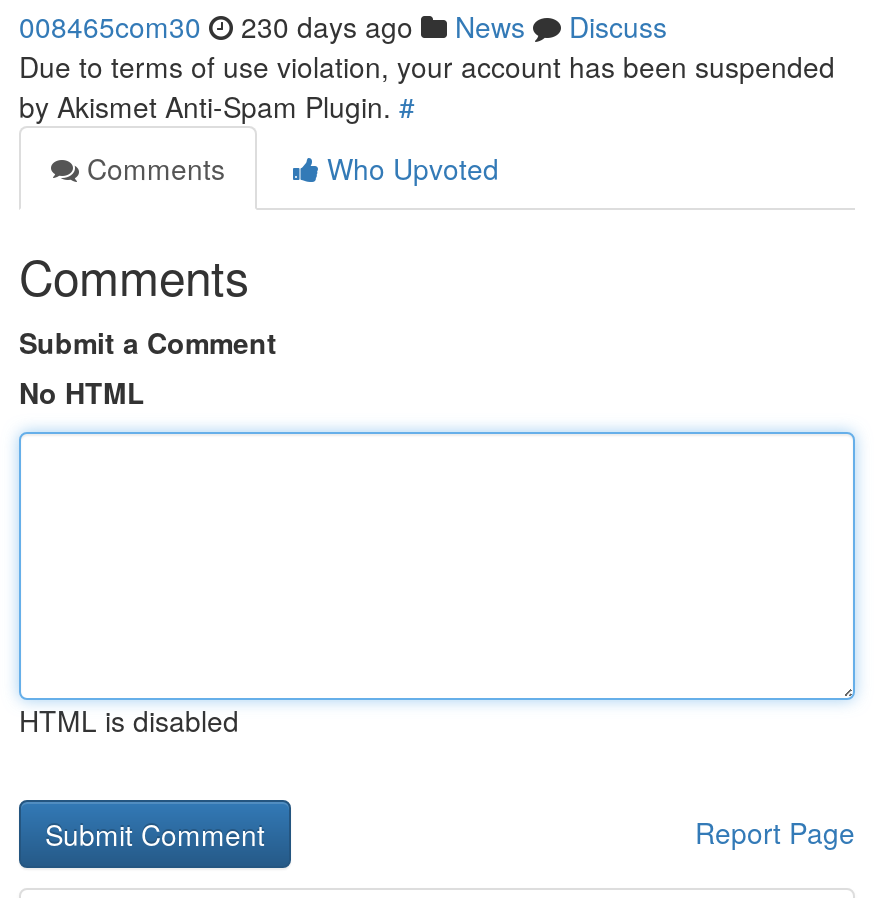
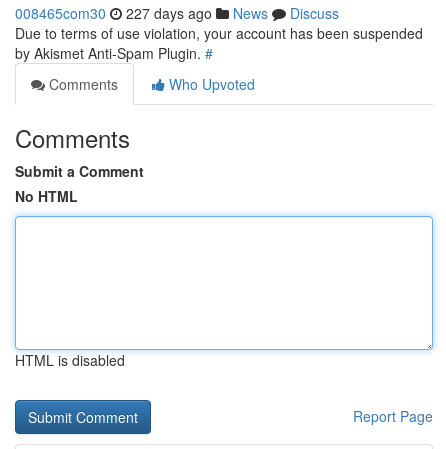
[19,6,667,46] 008465com30 230 days ago News Discuss -> [15,3,339,23] 008465com30 227 days ago News Discuss

